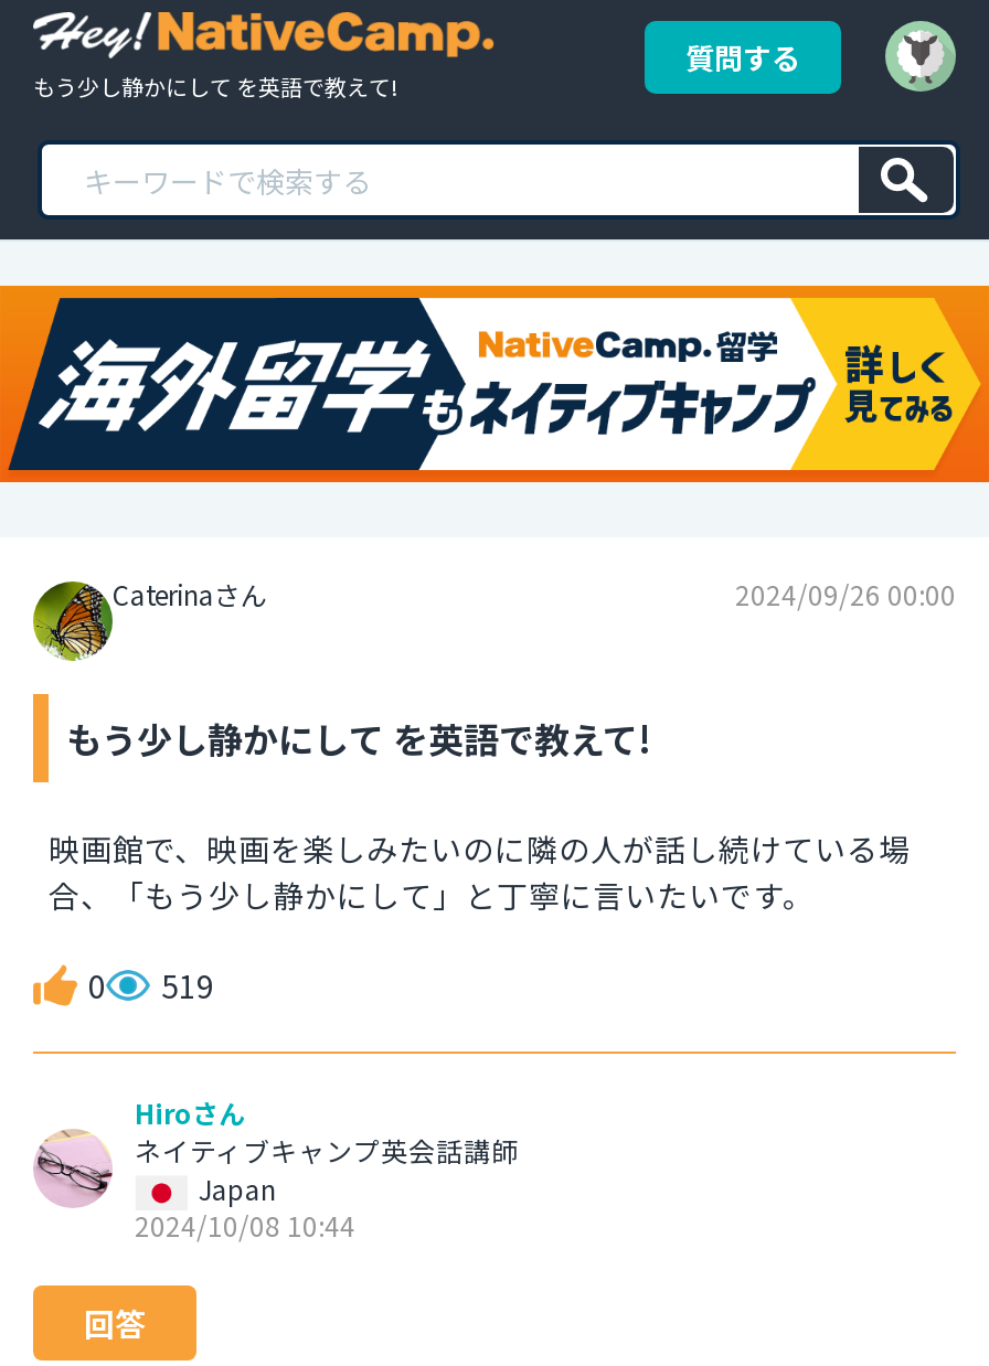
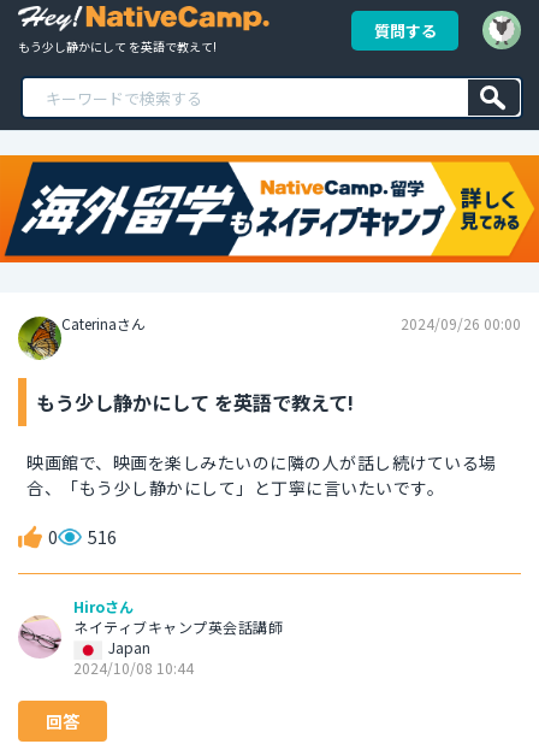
[88,964,214,1009] 0 519 -> [48,525,117,550] 0 516

